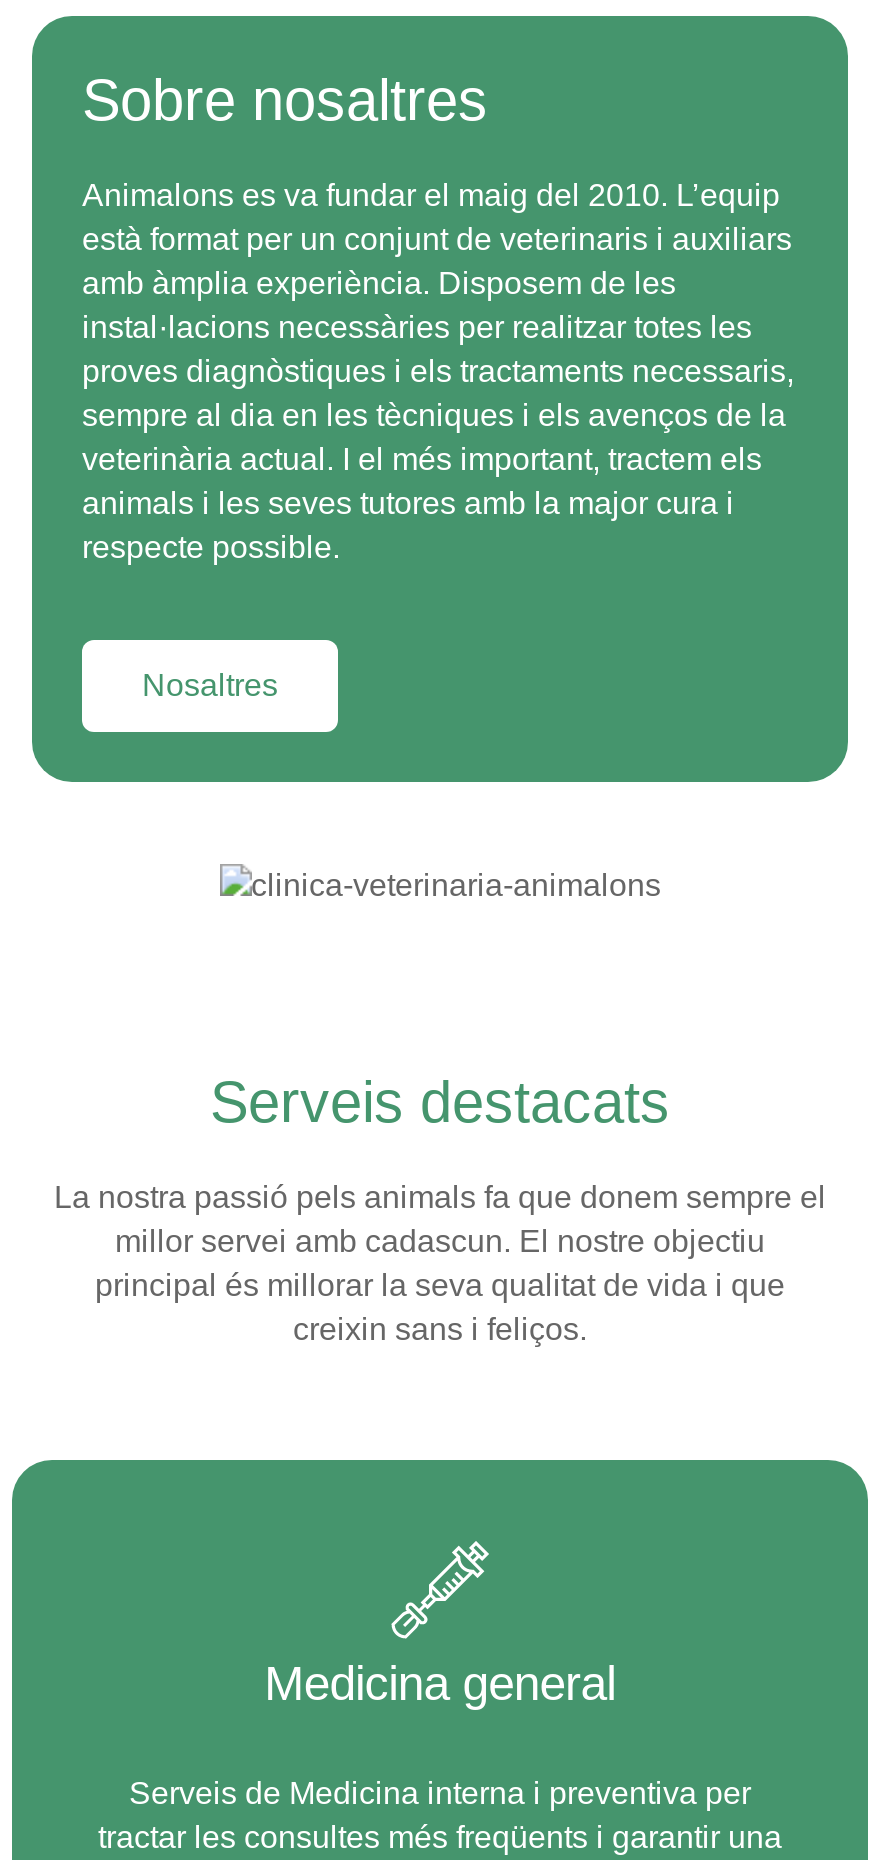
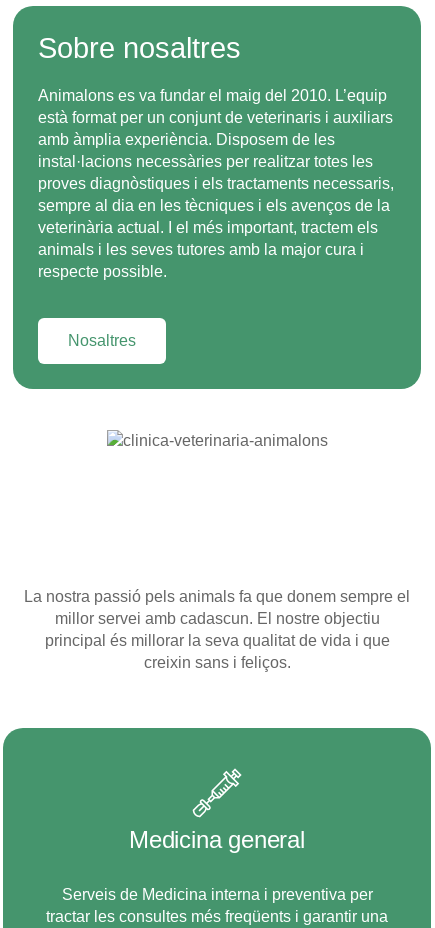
[210,1069,670,1133] Serveis destacats -> none

